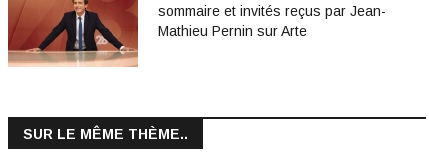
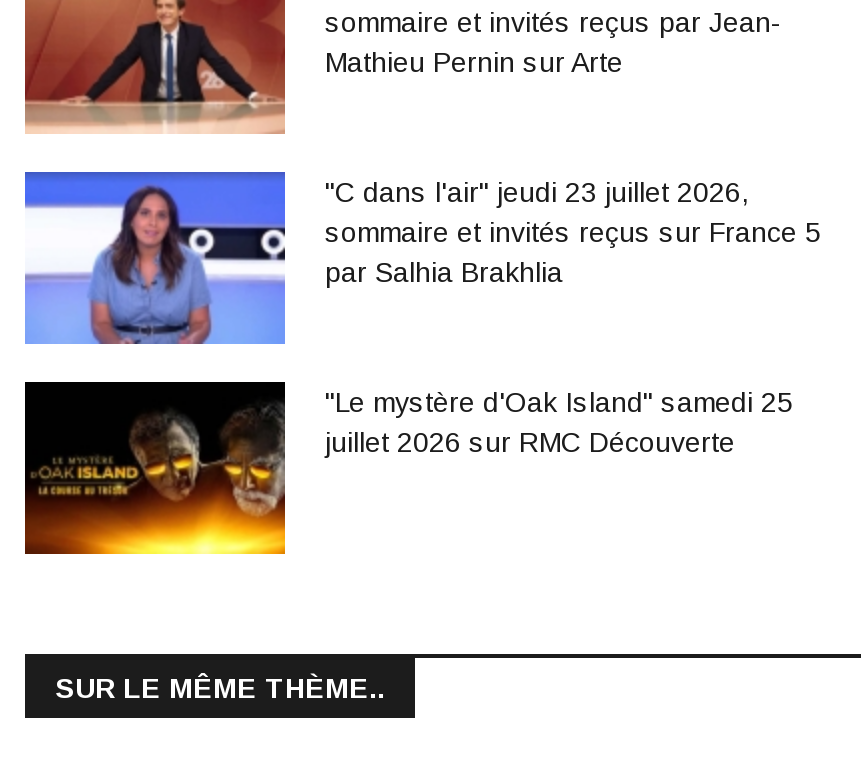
none -> [23,170,821,346] [image] | "C dans l'air" jeudi 23 juillet 2026, | sommaire et invités reçus sur France 5 | par Salhia Brakhlia
none -> [23,380,793,556] [image] | "Le mystère d'Oak Island" samedi 25 | juillet 2026 sur RMC Découverte

